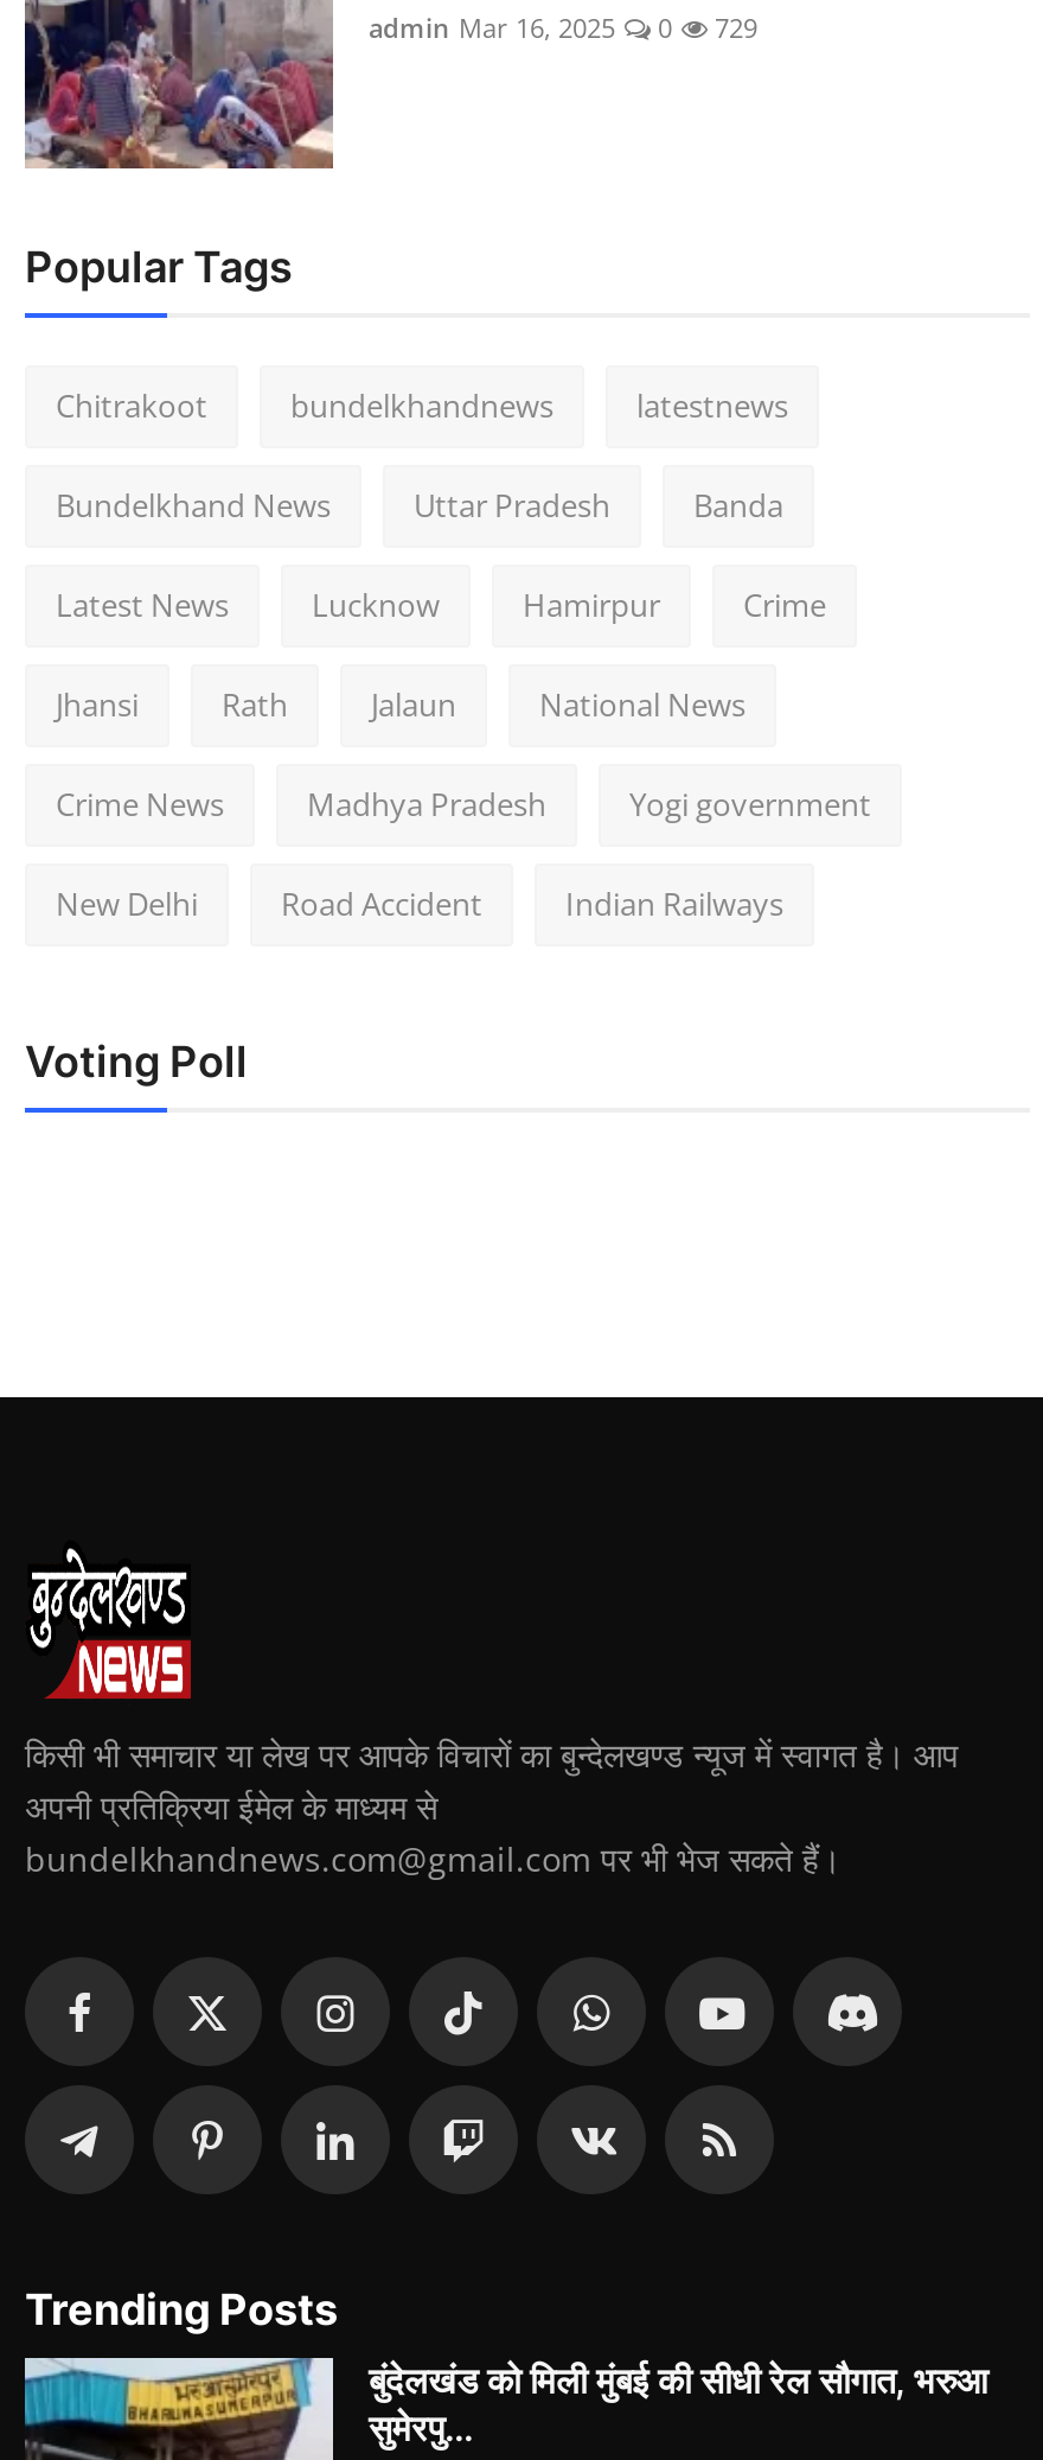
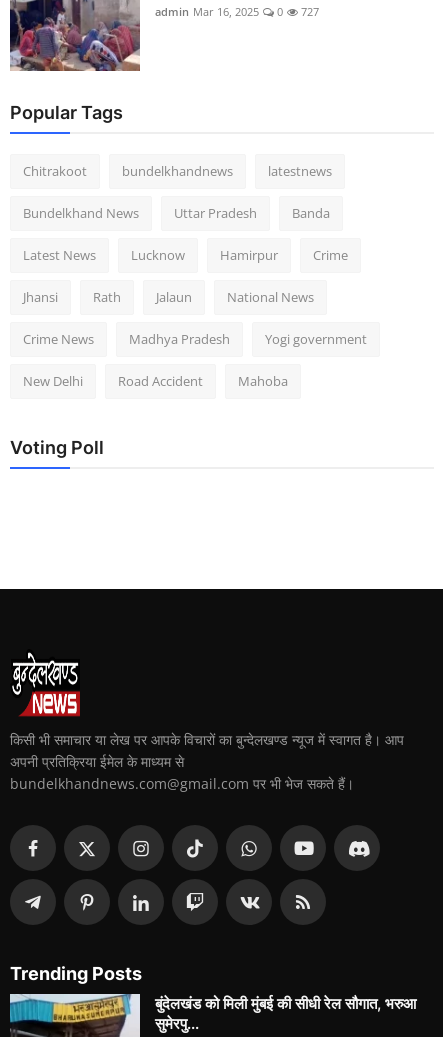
[369,11,757,46] admin Mar 16, 2025 0 729 -> [155,4,319,19] admin Mar 16, 2025 0 727
[565,884,783,926] Indian Railways -> [238,372,288,390] Mahoba

